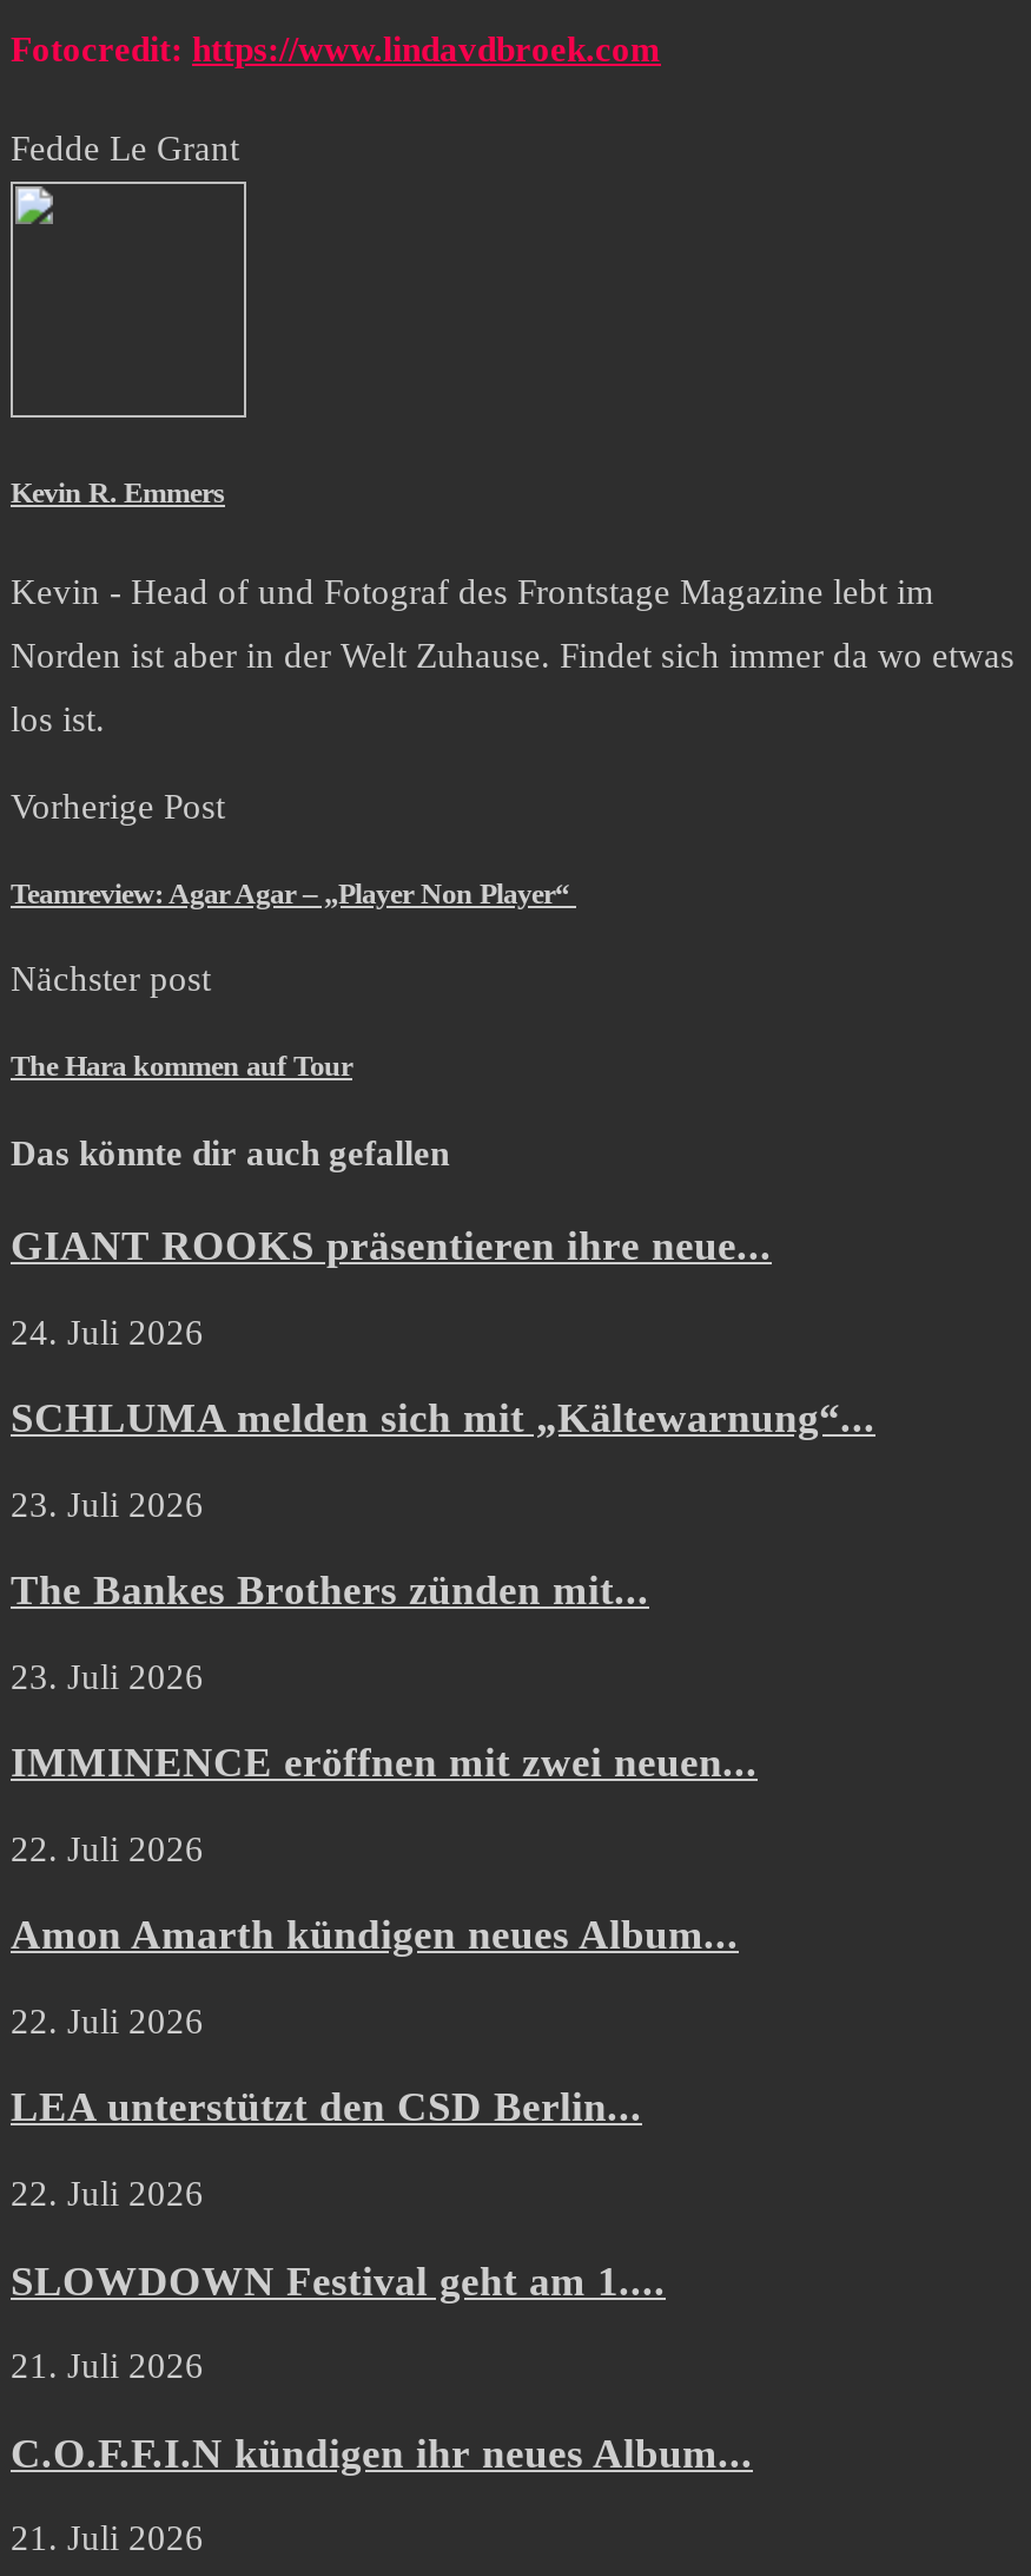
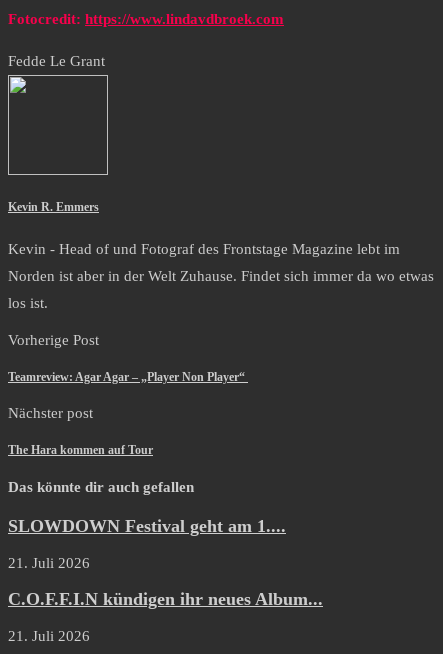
[11,1222,875,2213] GIANT ROOKS präsentieren ihre neue... | 24. Juli 2026 | SCHLUMA melden sich mit „Kältewarnung“... | 23. Juli 2026 | The Bankes Brothers zünden mit... | 23. Juli 2026 | IMMINENCE eröffnen mit zwei neuen... | 22. Juli 2026 | Amon Amarth kündigen neues Album... | 22. Juli 2026 | LEA unterstützt den CSD Berlin... | 22. Juli 2026 -> none

